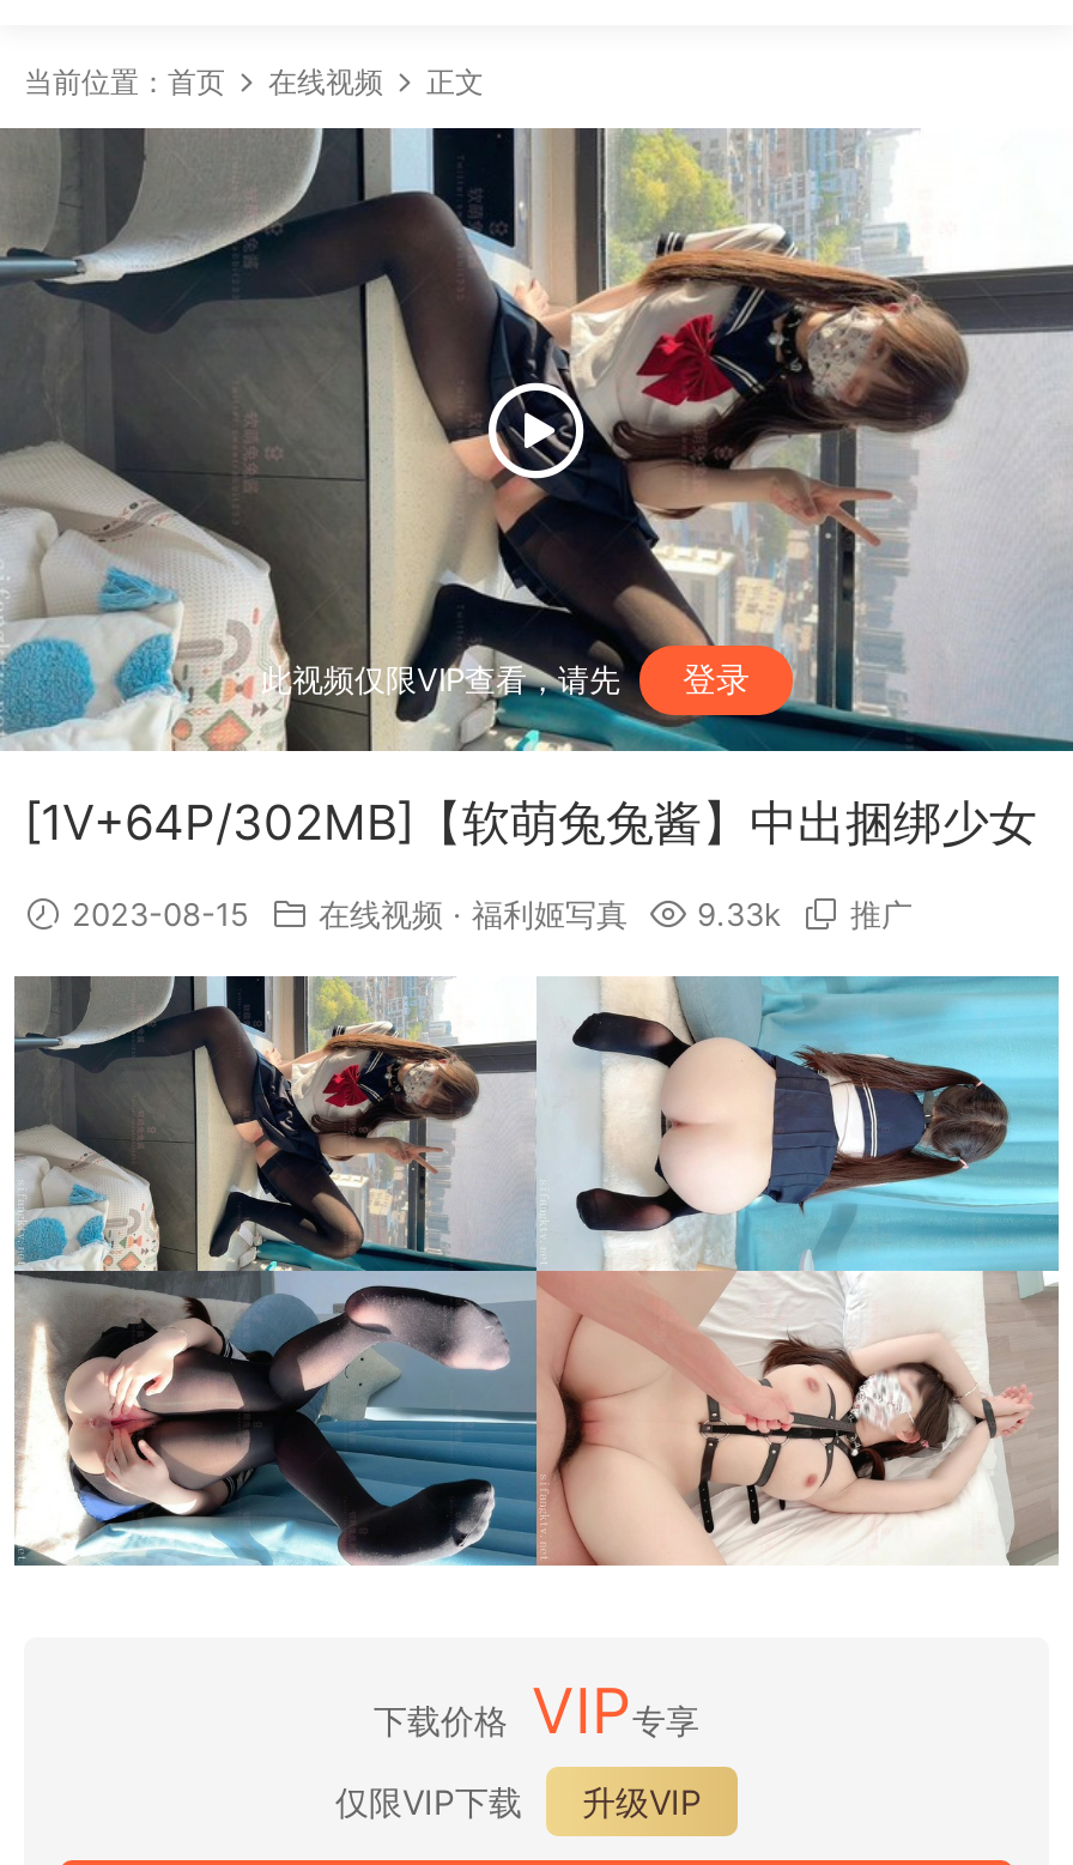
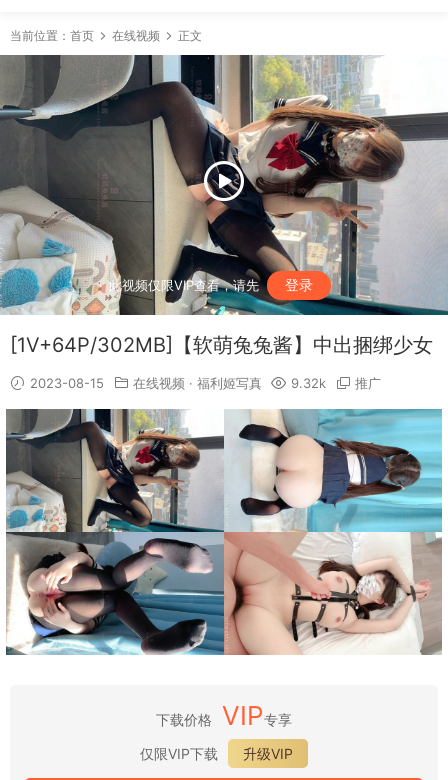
[62,895,913,933] 2023-08-15 在线视频·福利姬写真 9.33k 推广 -> [26,375,381,391] 2023-08-15 在线视频·福利姬写真 9.32k 推广

